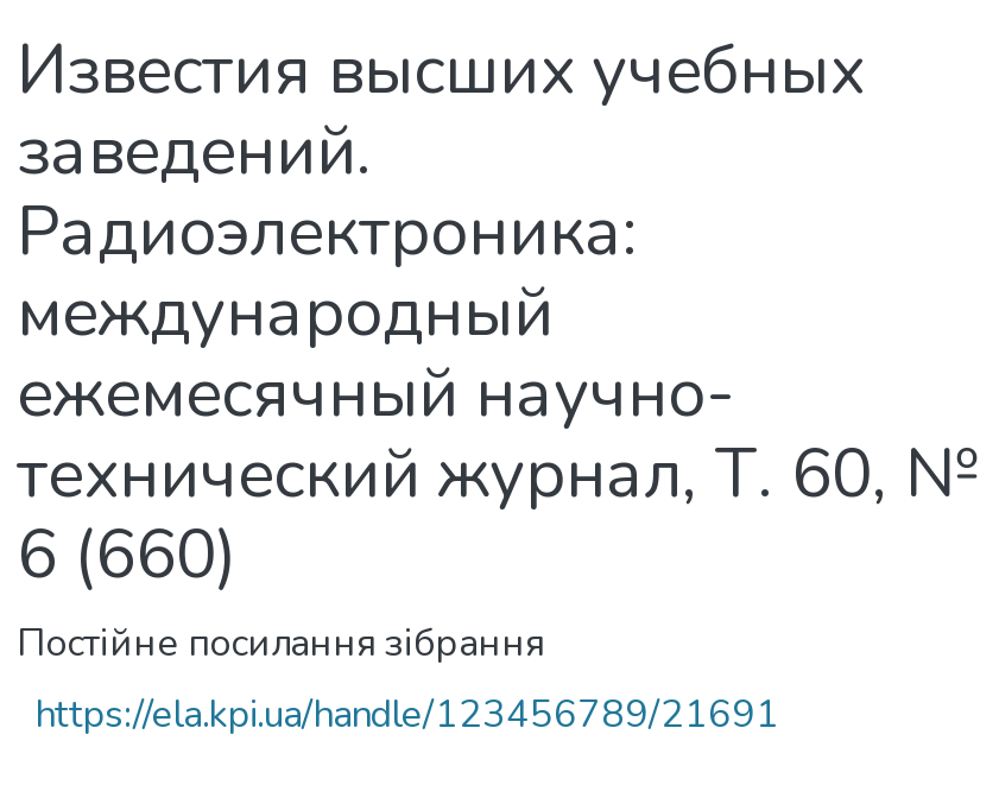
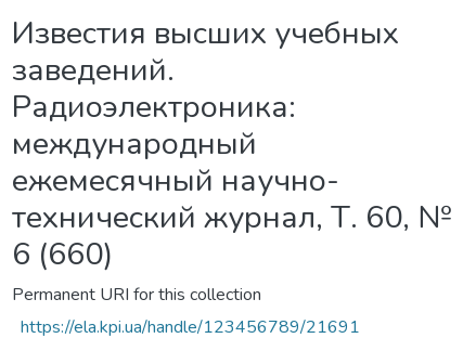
[17,618,544,670] Постійне посилання зібрання -> [12,283,261,307] Permanent URI for this collection

